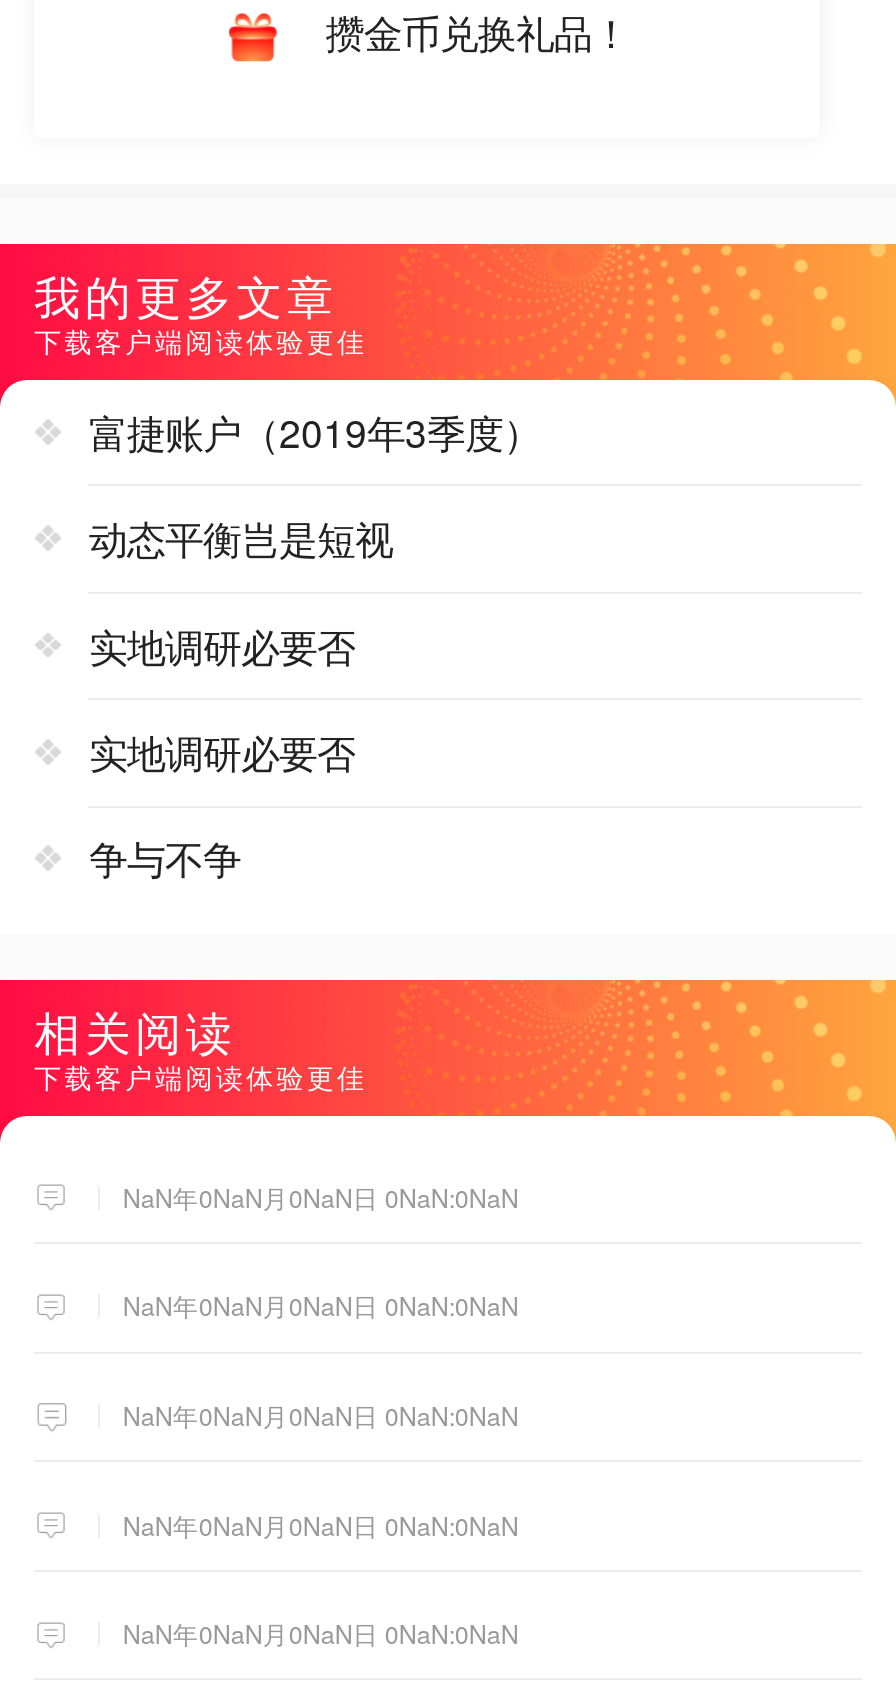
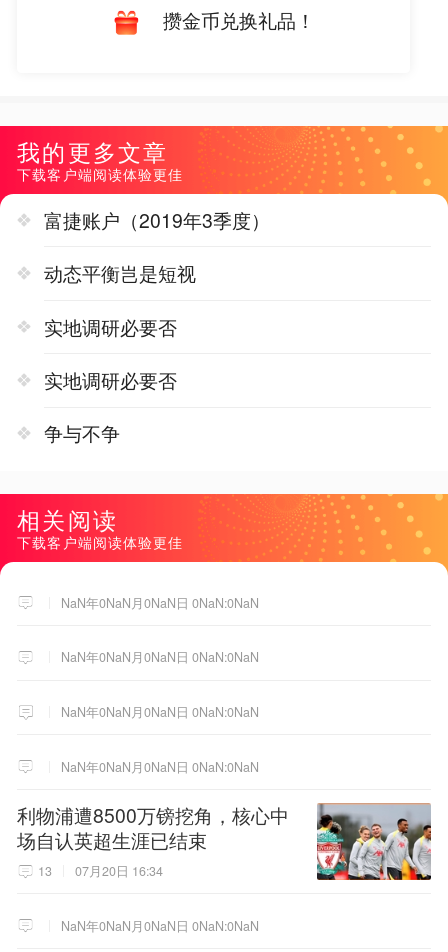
none -> [17,801,432,881] [image] | 利物浦遭8500万镑挖角，核心中 | 场自认英超生涯已结束 | 13 | 07月20日 16:34

